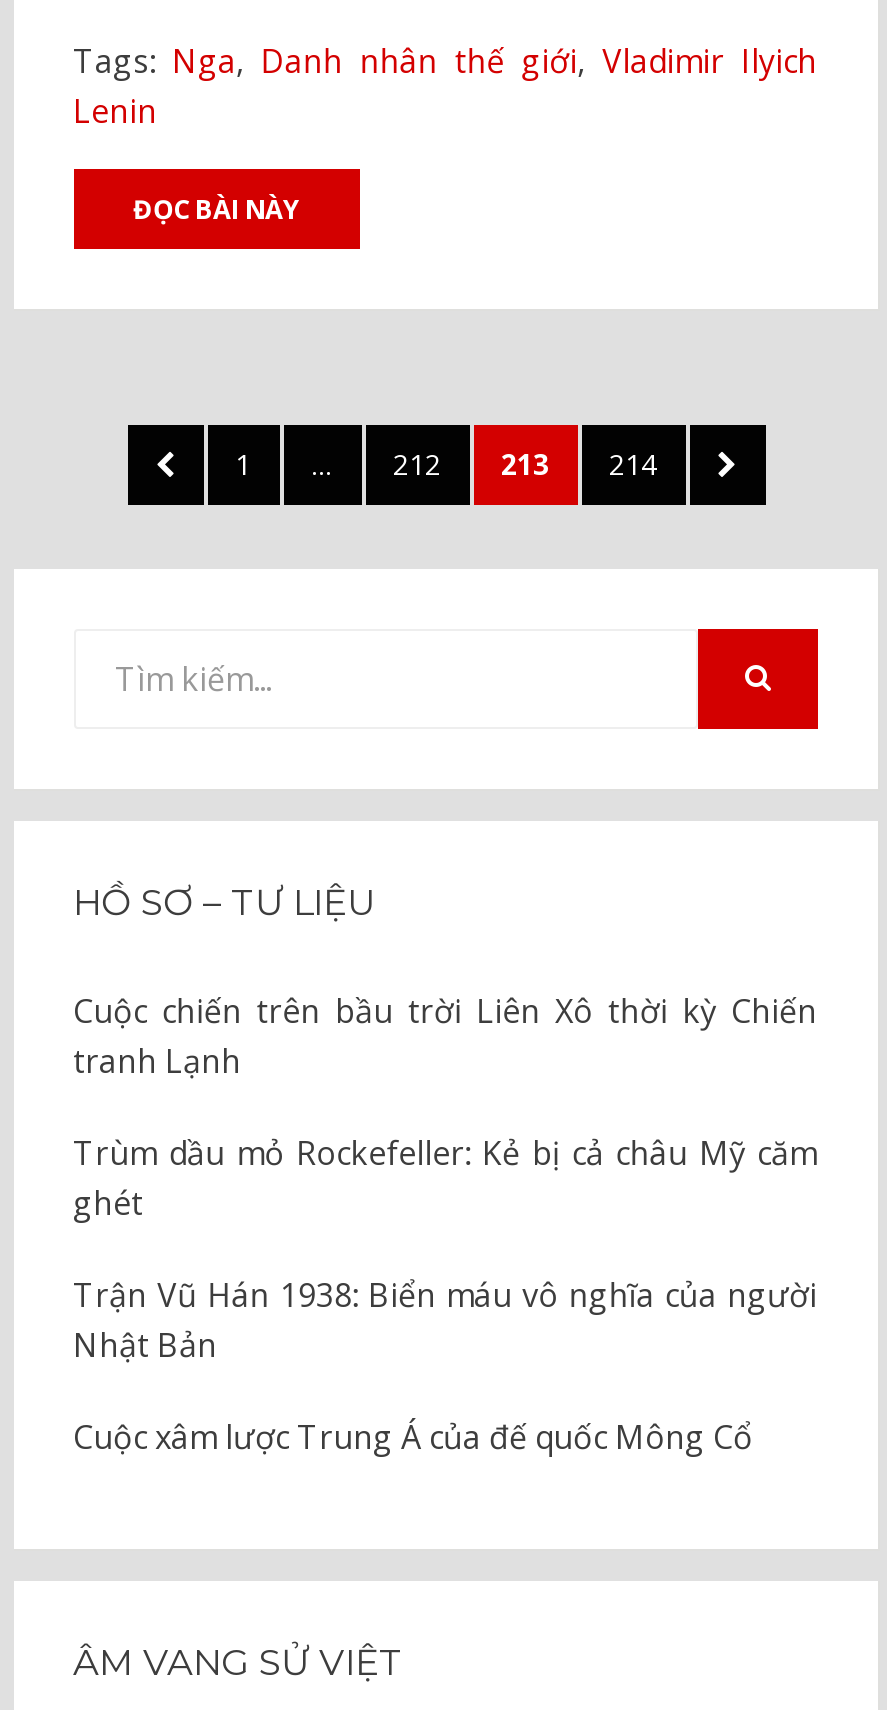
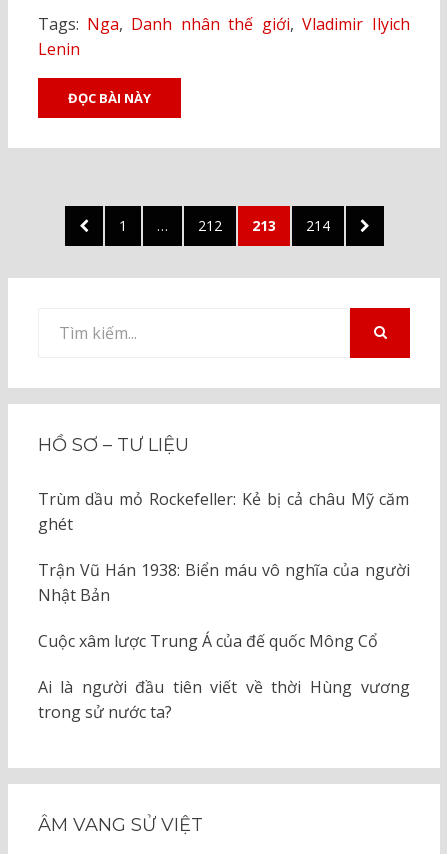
[73,989,817,1083] Cuộc chiến trên bầu trời Liên Xô thời kỳ Chiến | tranh Lạnh -> none
moved [73,1131,817,1459] -> [37,488,409,652]: Trùm dầu mỏ Rockefeller: Kẻ bị cả châu Mỹ căm | ghét | Trận Vũ Hán 1938: Biển máu vô nghĩa của người | Nhật Bản | Cuộc xâm lược Trung Á của đế quốc Mông Cổ
none -> [37,676,409,723] Ai là người đầu tiên viết về thời Hùng vương | trong sử nước ta?

